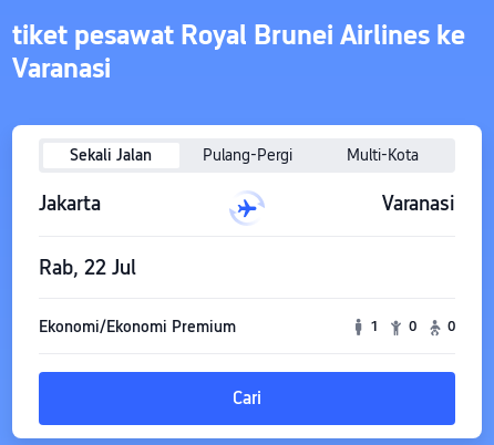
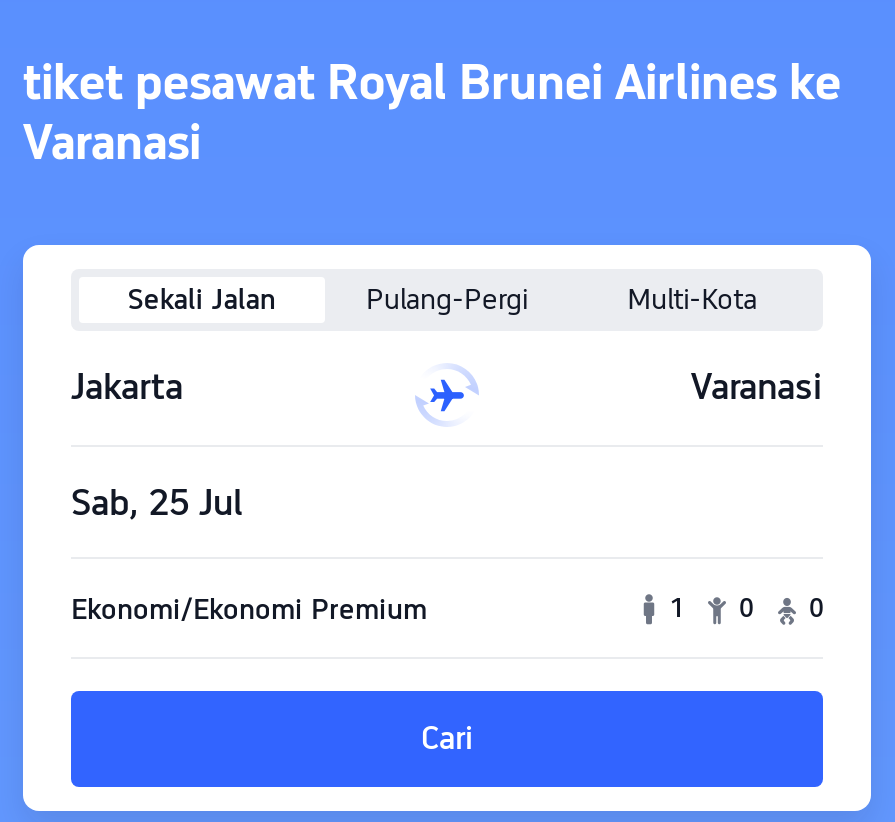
[39,255,136,278] Rab, 22 Jul -> [71,480,243,522] Sab, 25 Jul

